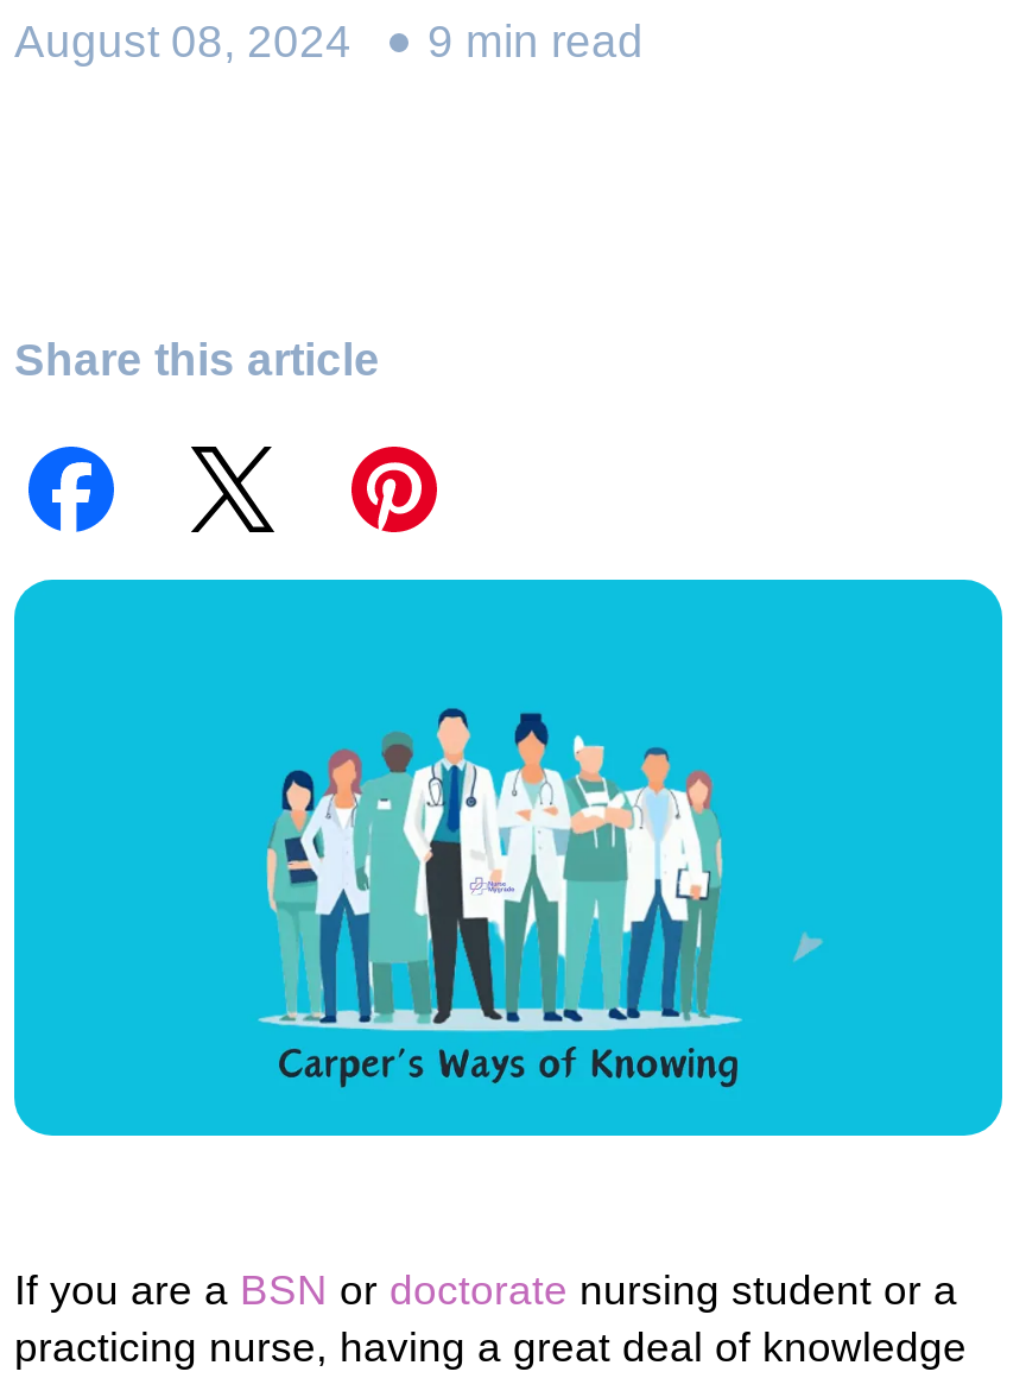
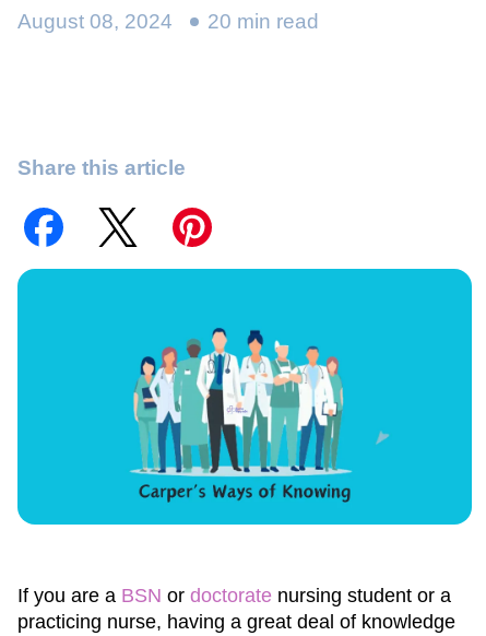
[14,17,644,67] August 08, 2024 9 min read -> [17,10,319,33] August 08, 2024 20 min read

